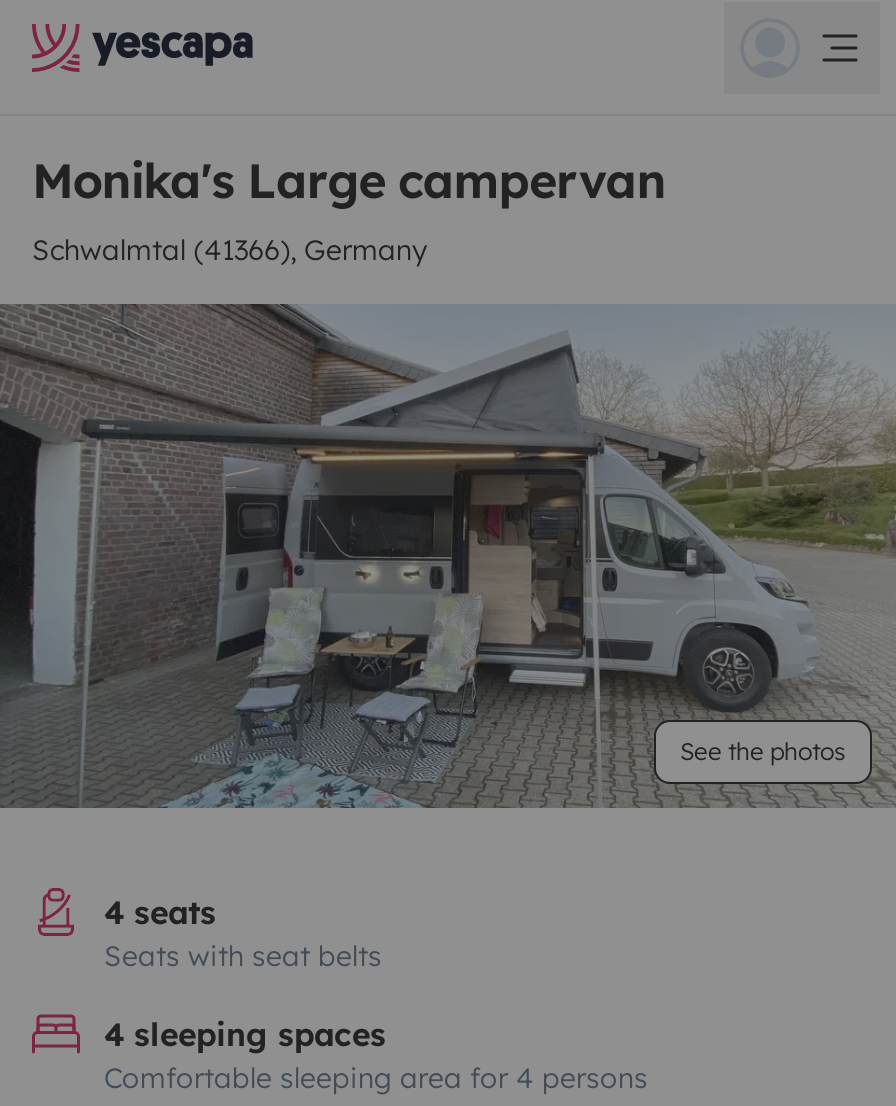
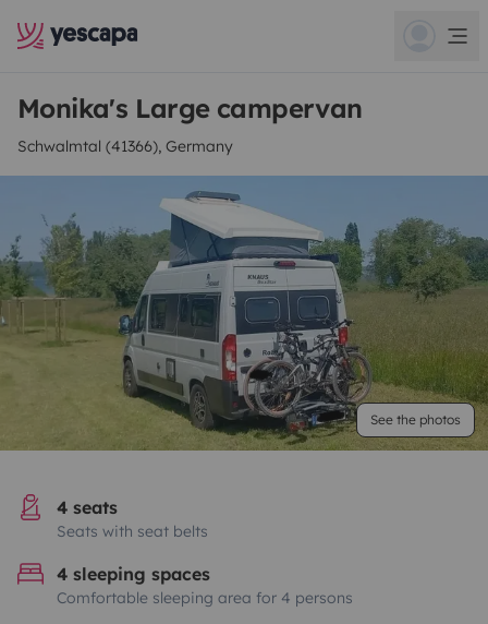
[6,302,890,808] [image] -> [3,176,485,452] [image]

